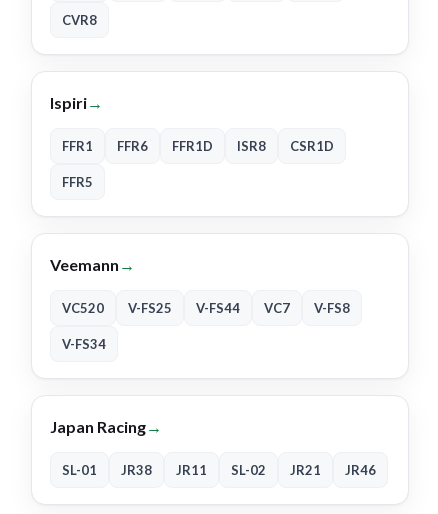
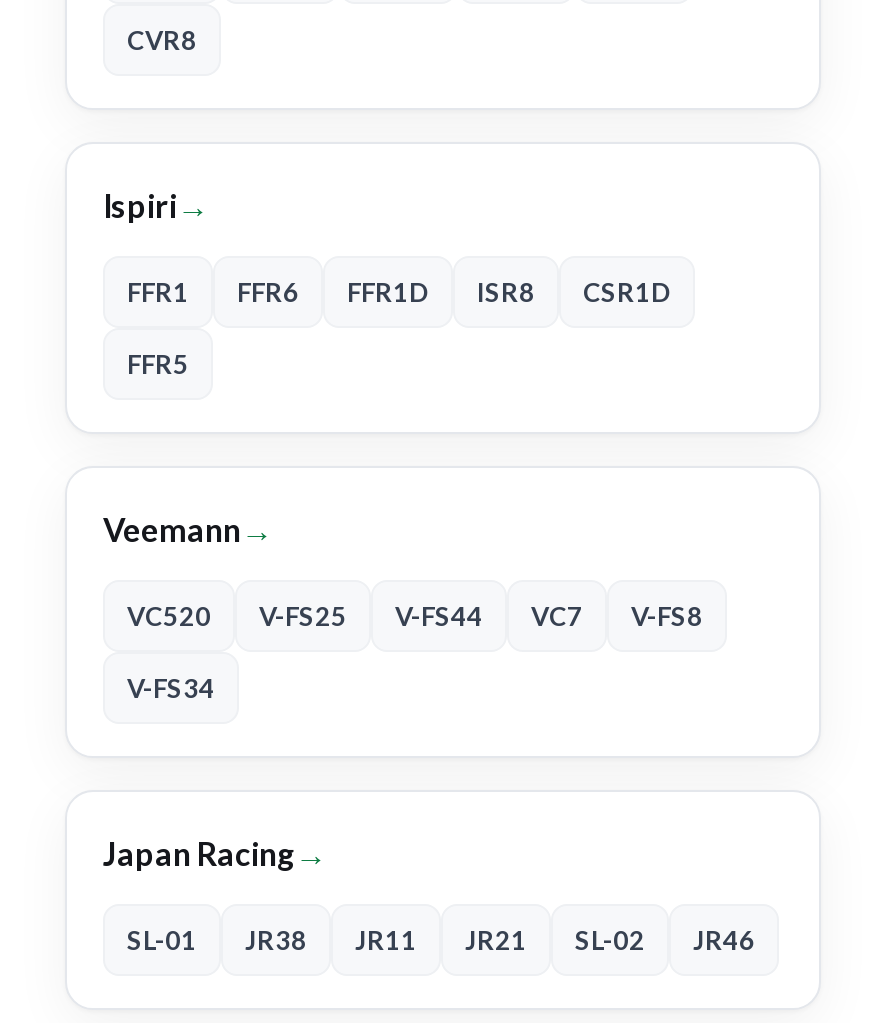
[290,462,321,478] JR21 -> none
none -> [465,924,527,956] JR21

